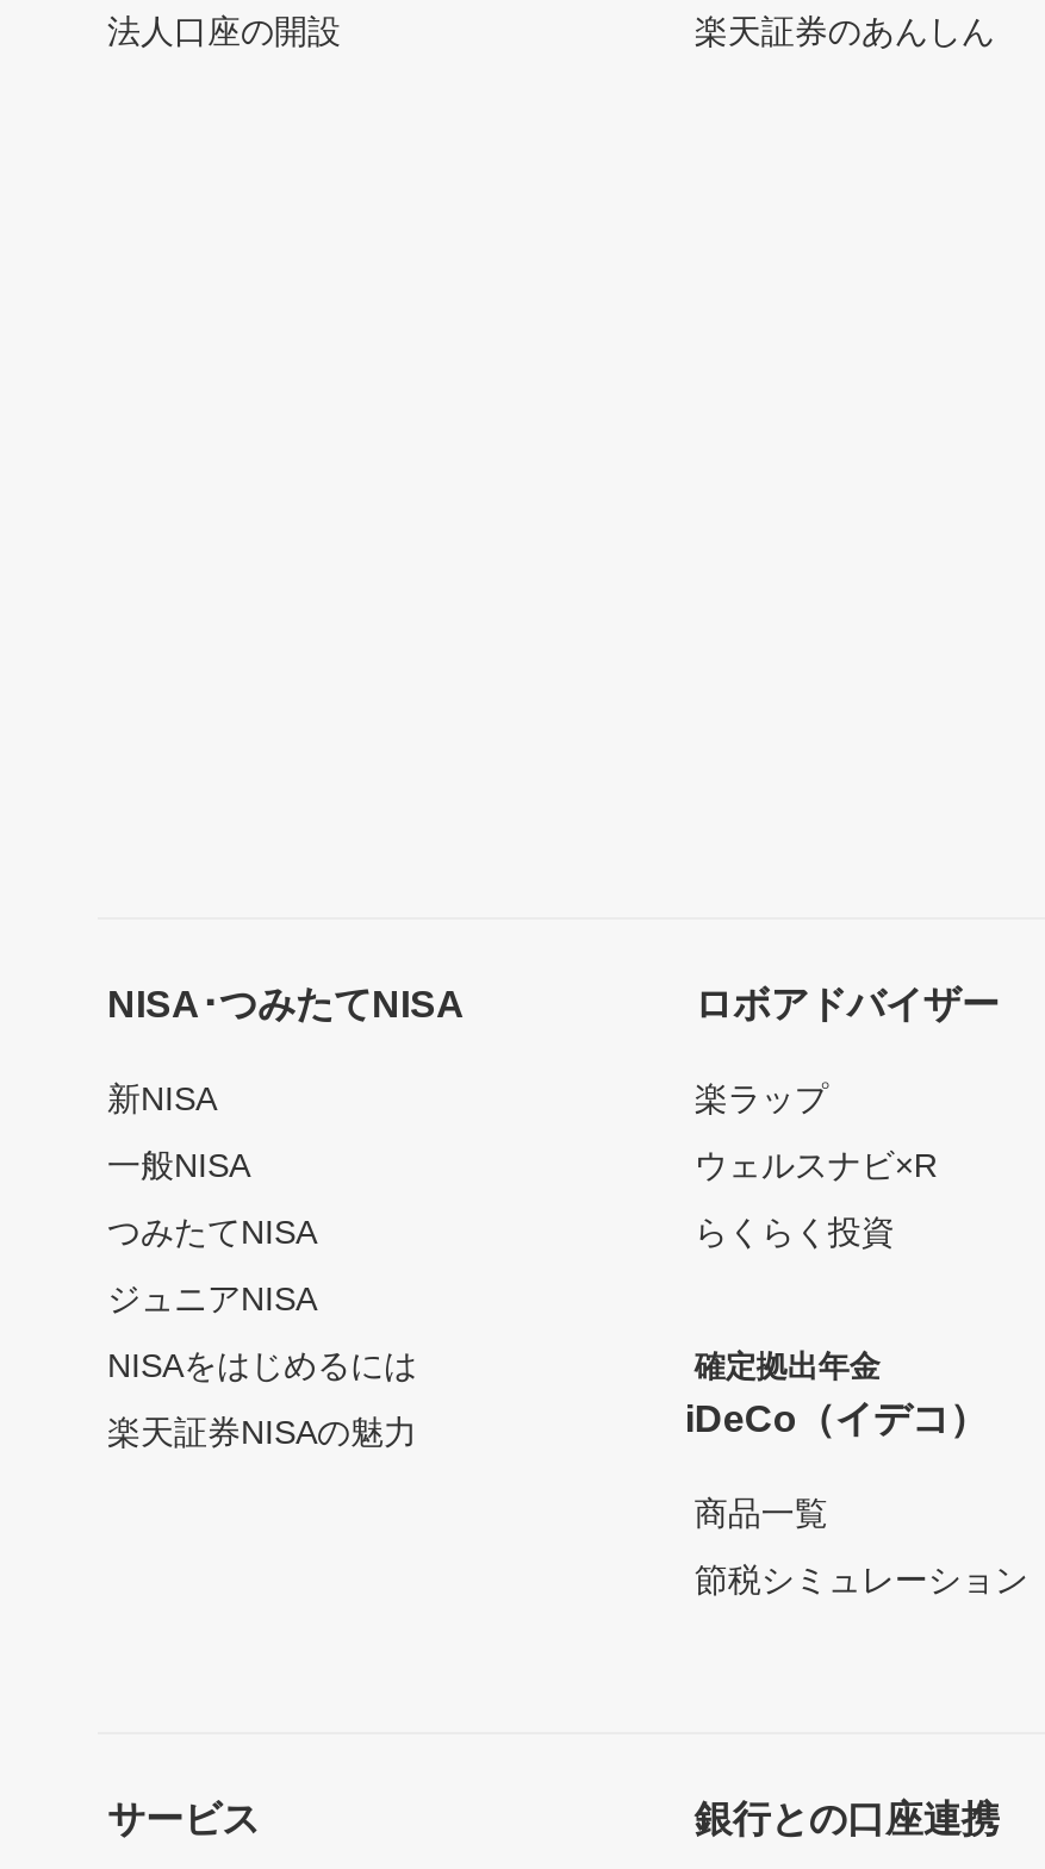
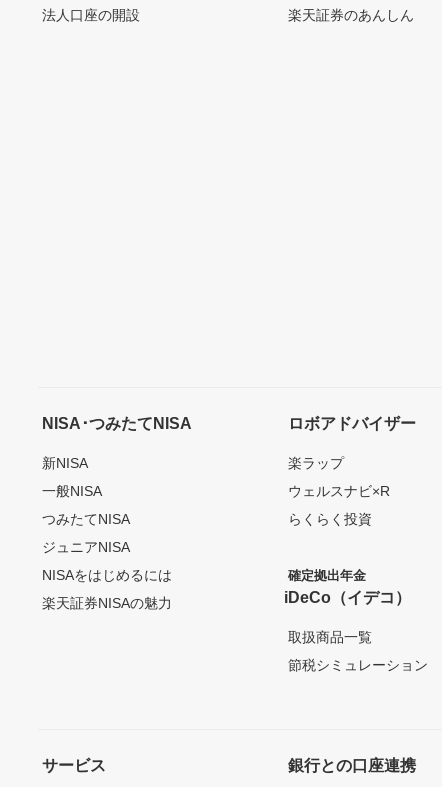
[694,1494,828,1532] 商品一覧 -> [288,629,372,645] 取扱商品一覧

